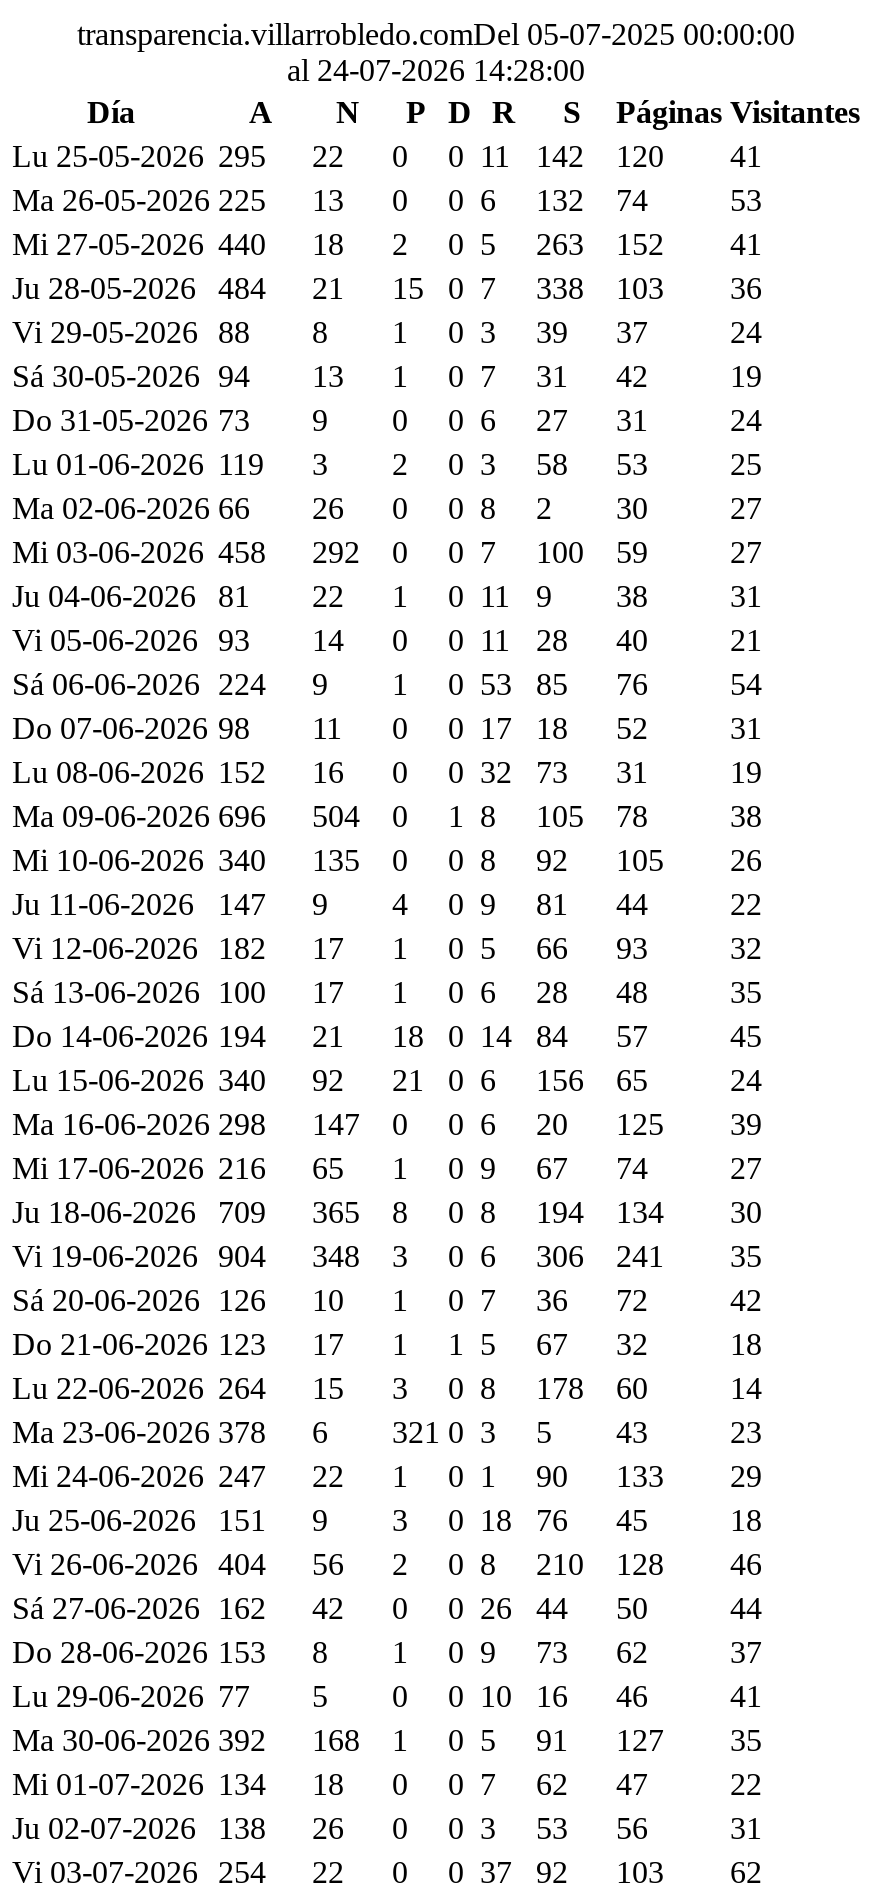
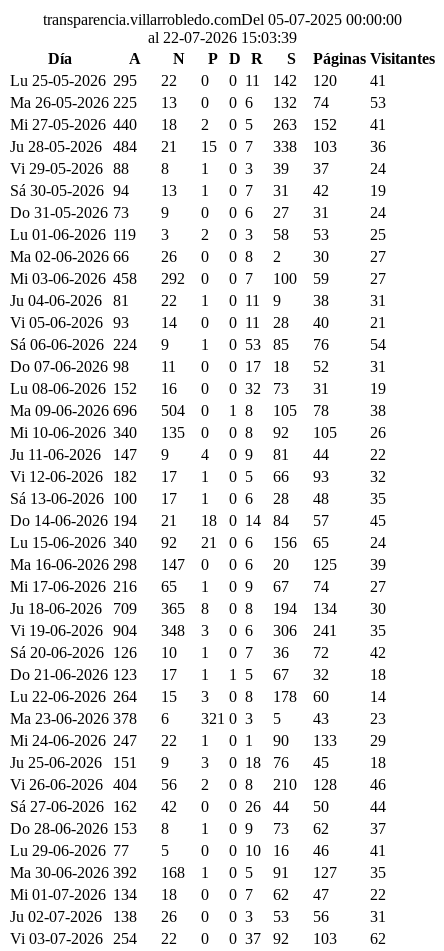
[287,53,585,87] al 24-07-2026 14:28:00 -> [148,29,297,46] al 22-07-2026 15:03:39

